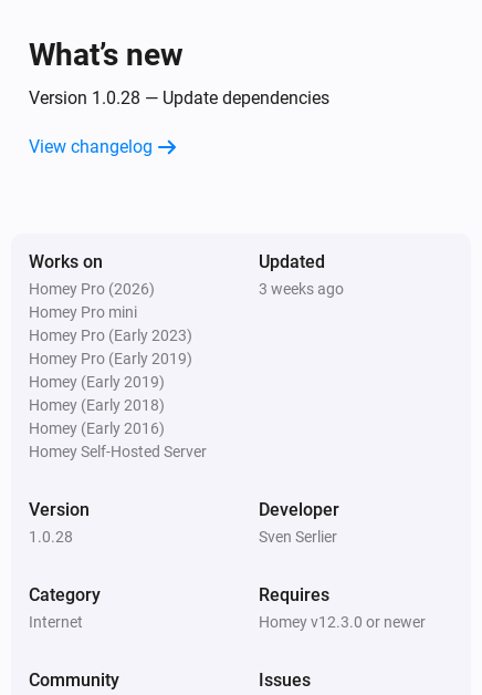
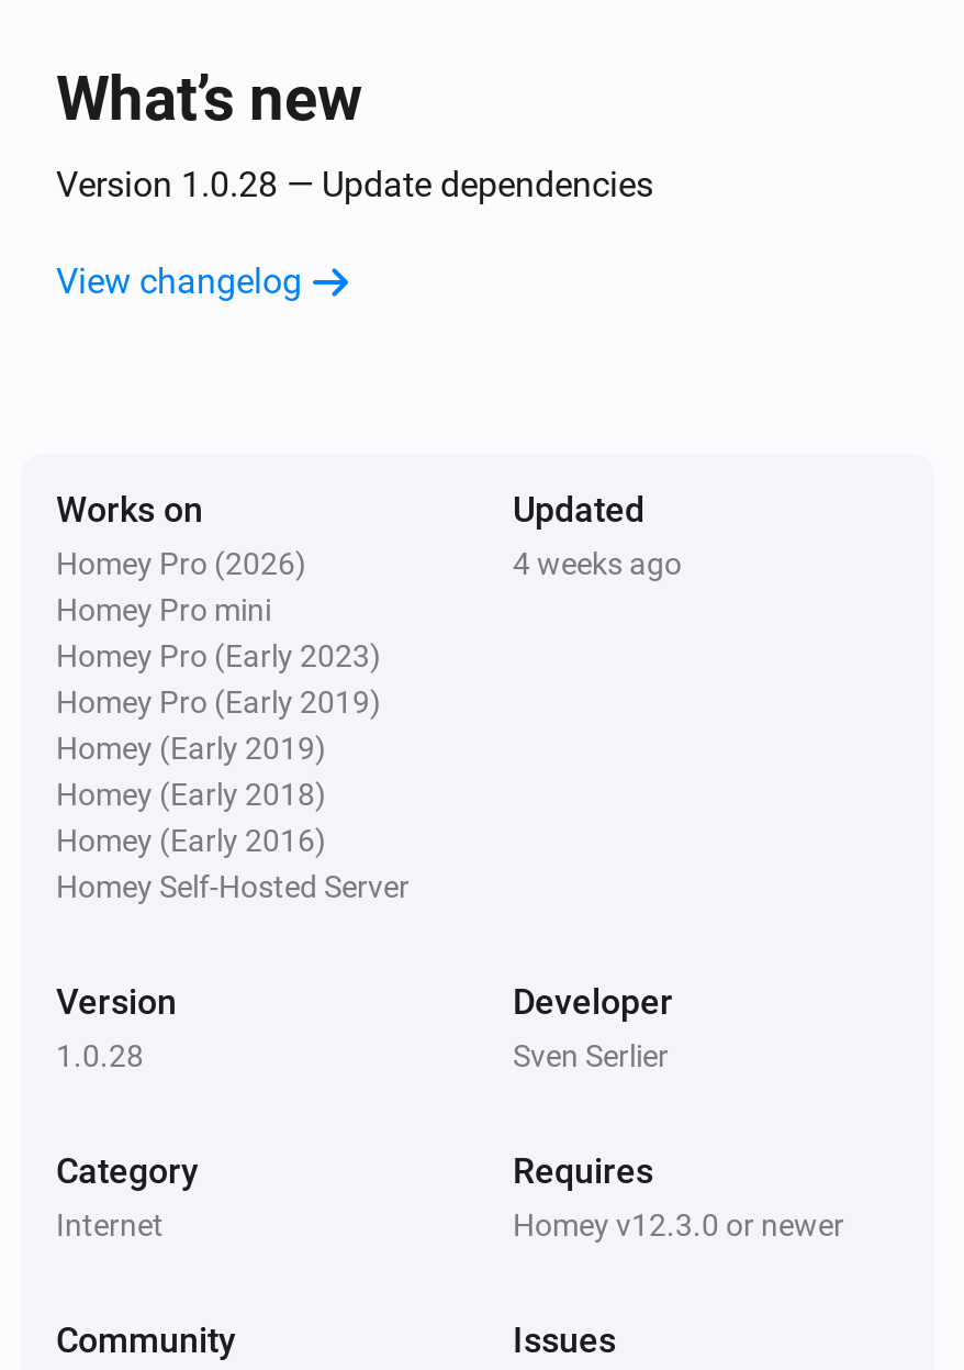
[259,280,344,297] 3 weeks ago -> [513,545,682,580] 4 weeks ago

